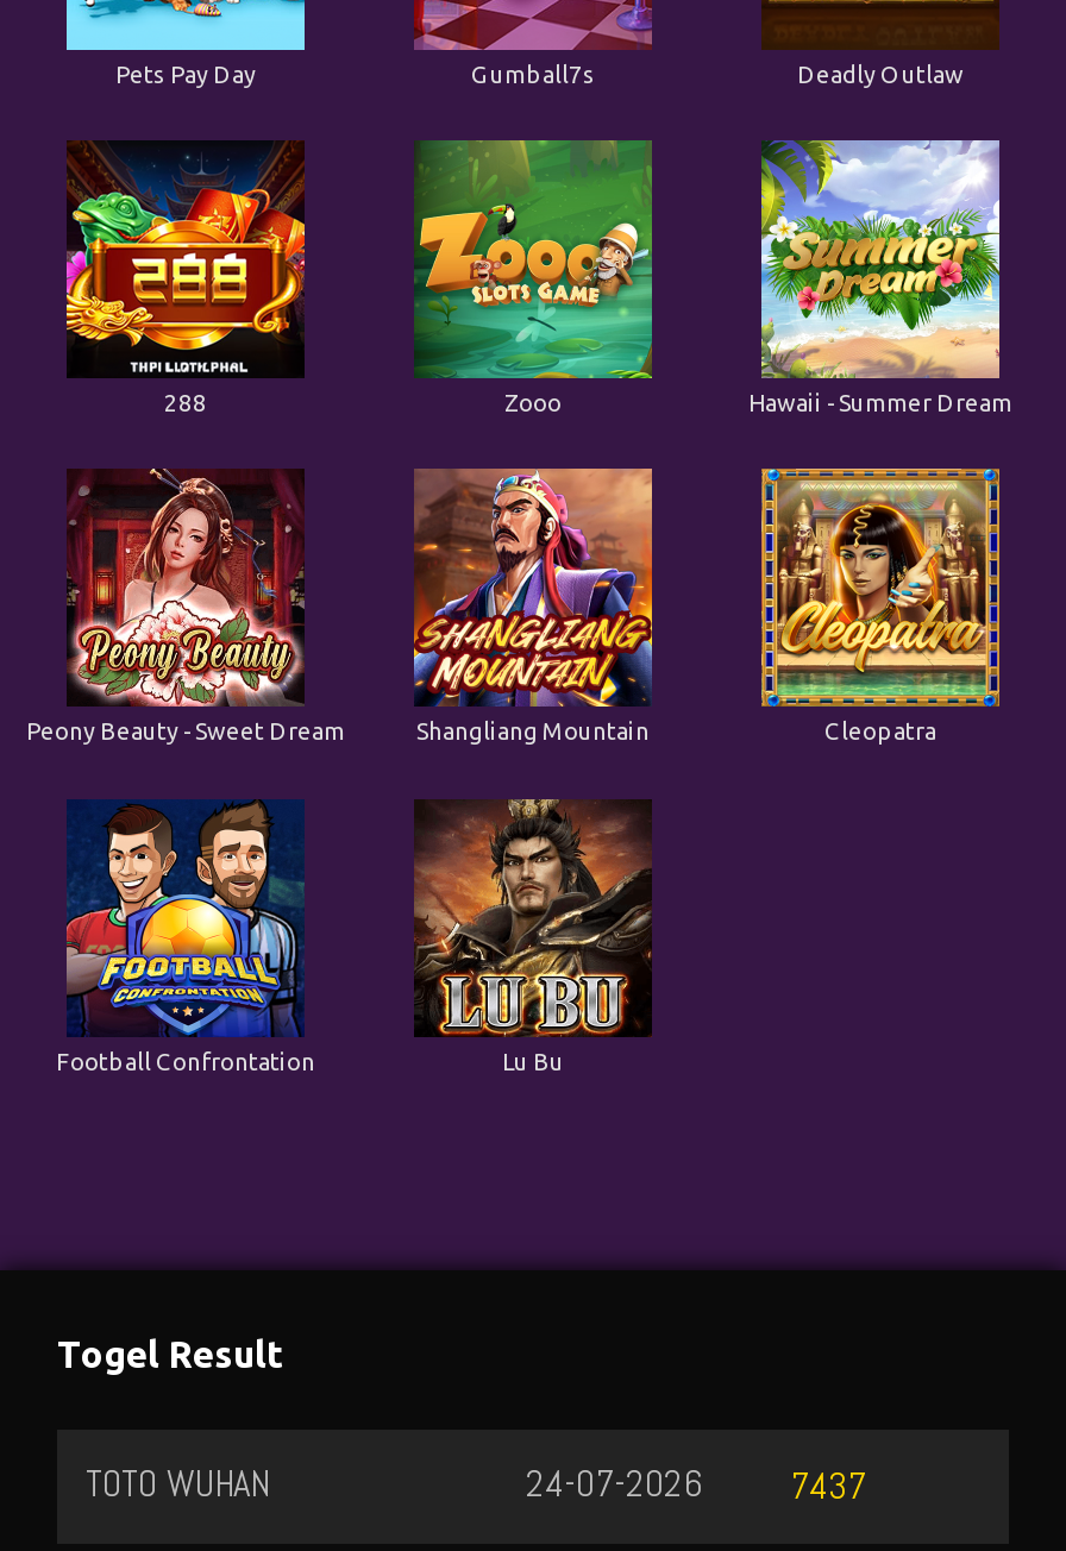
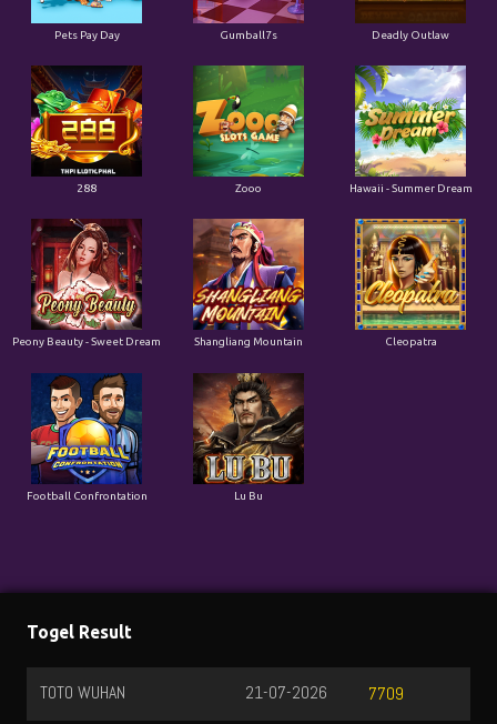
[526,1461,702,1509] 24-07-2026 -> [245,682,327,704] 21-07-2026
[790,1463,866,1510] 7437 -> [368,683,404,705] 7709

